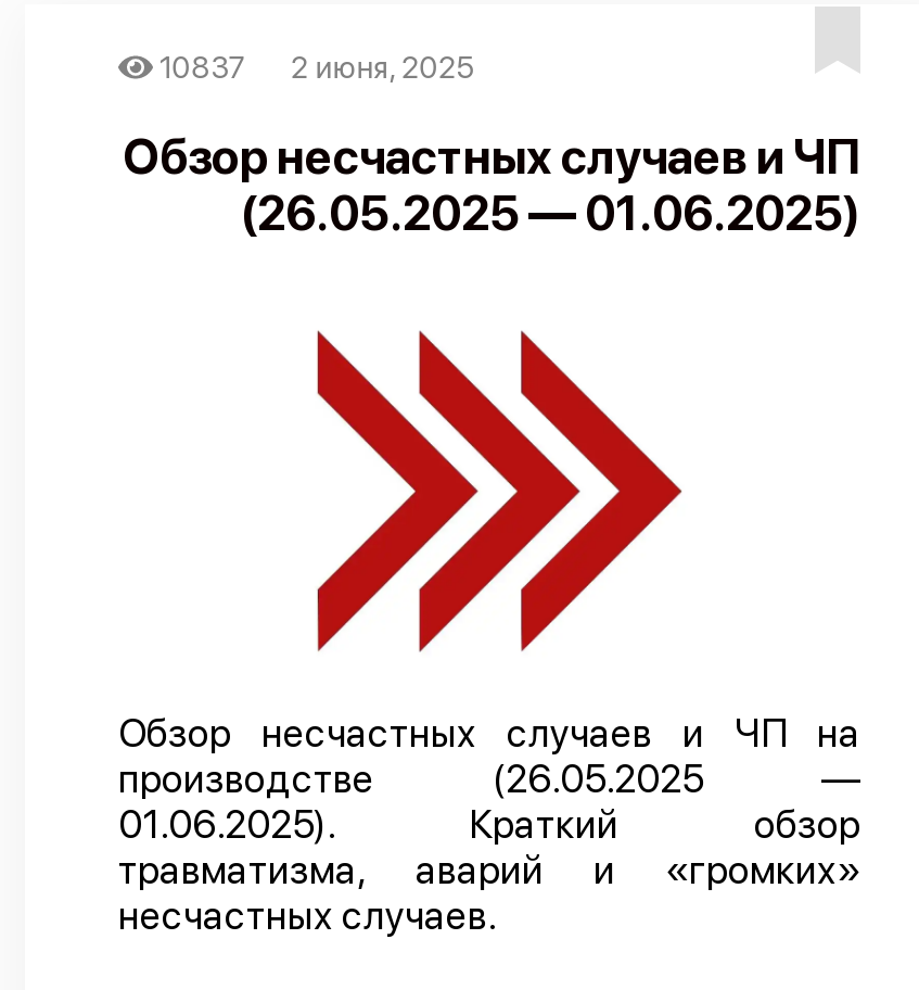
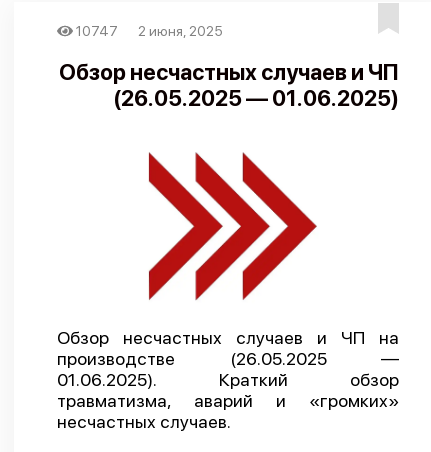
[153,50,476,85] 10837 2 июня, 2025 -> [73,23,223,39] 10747 2 июня, 2025

